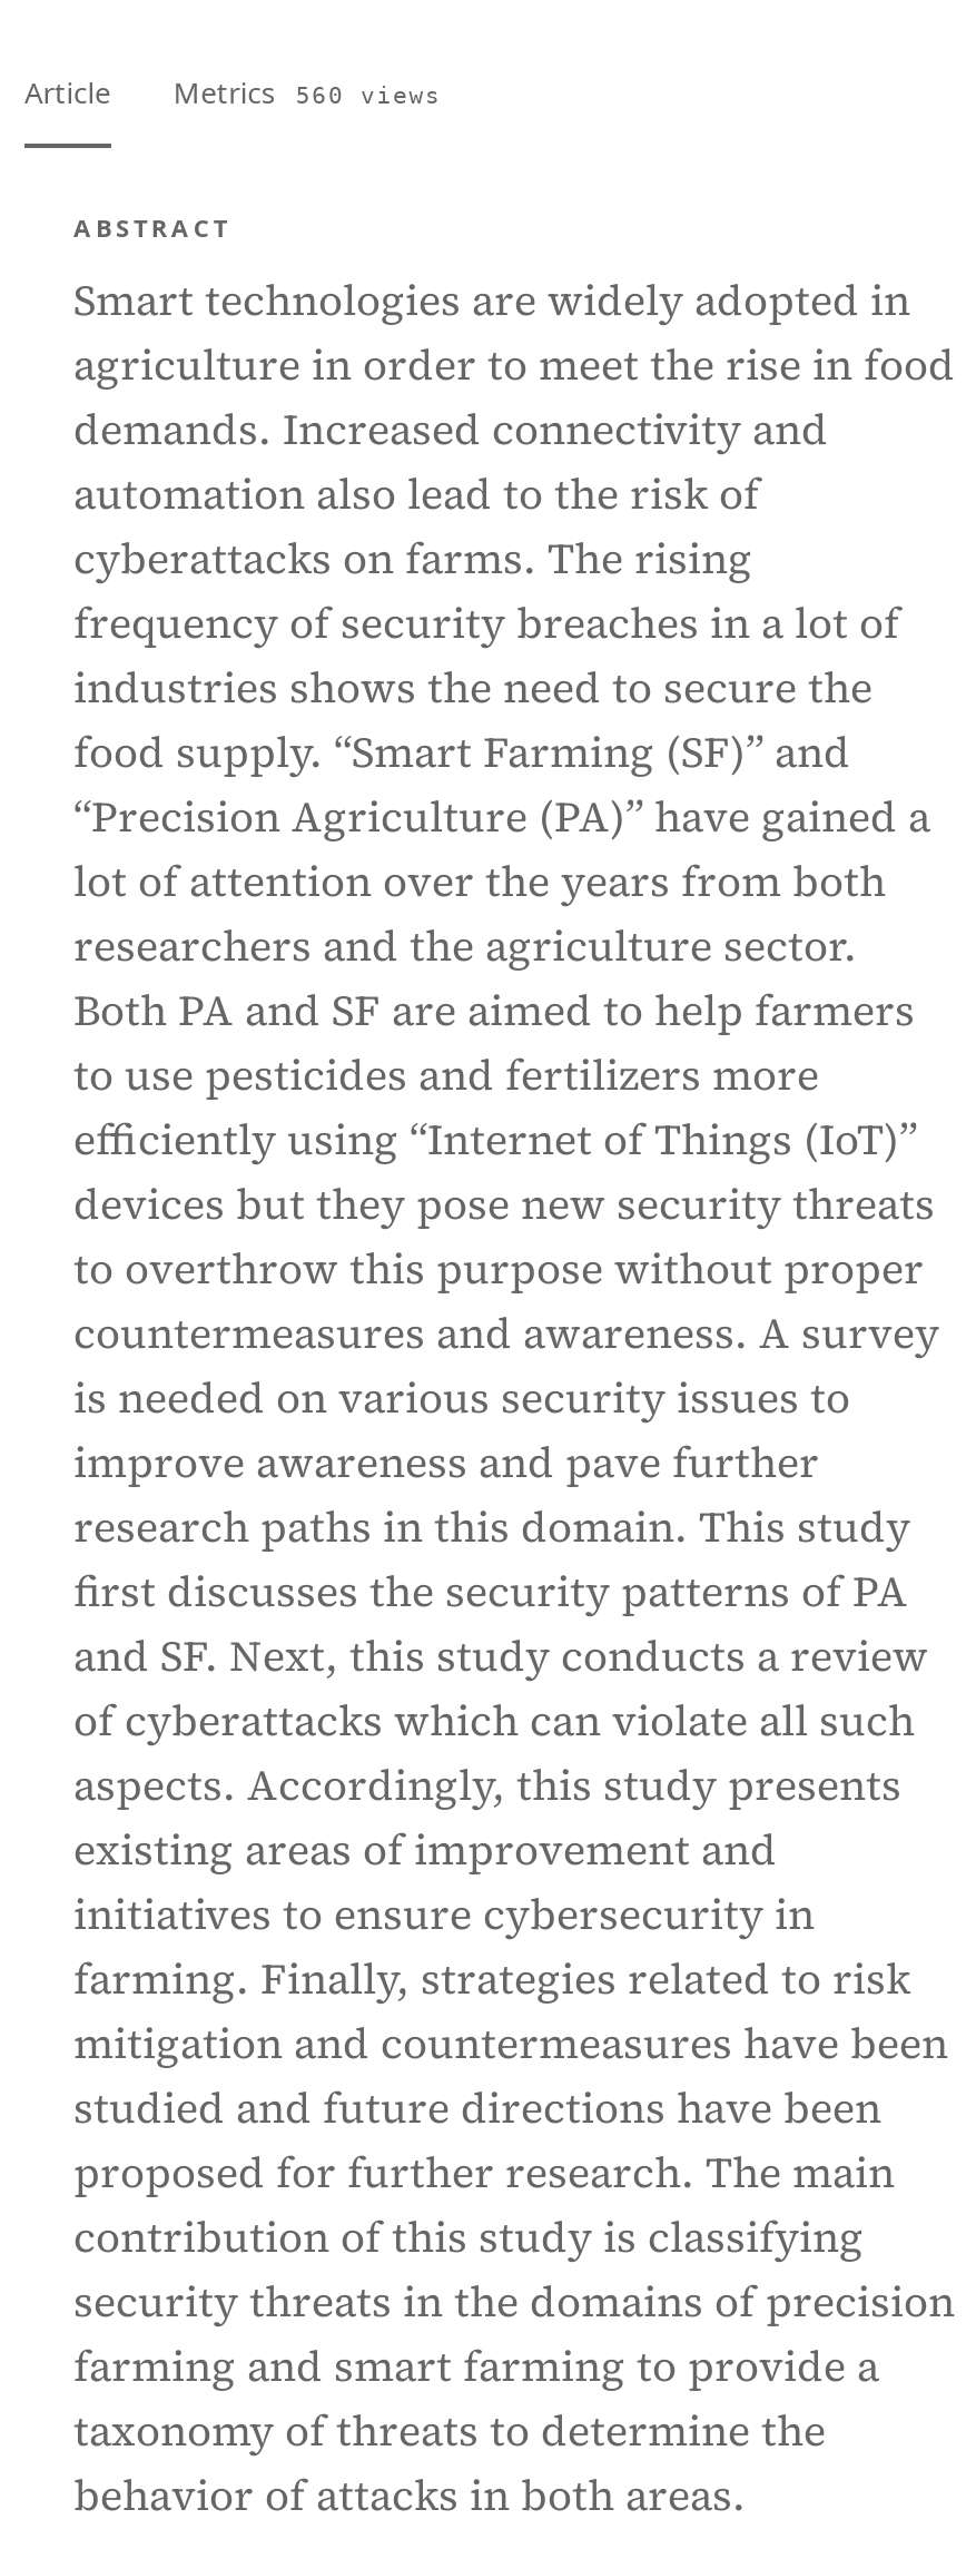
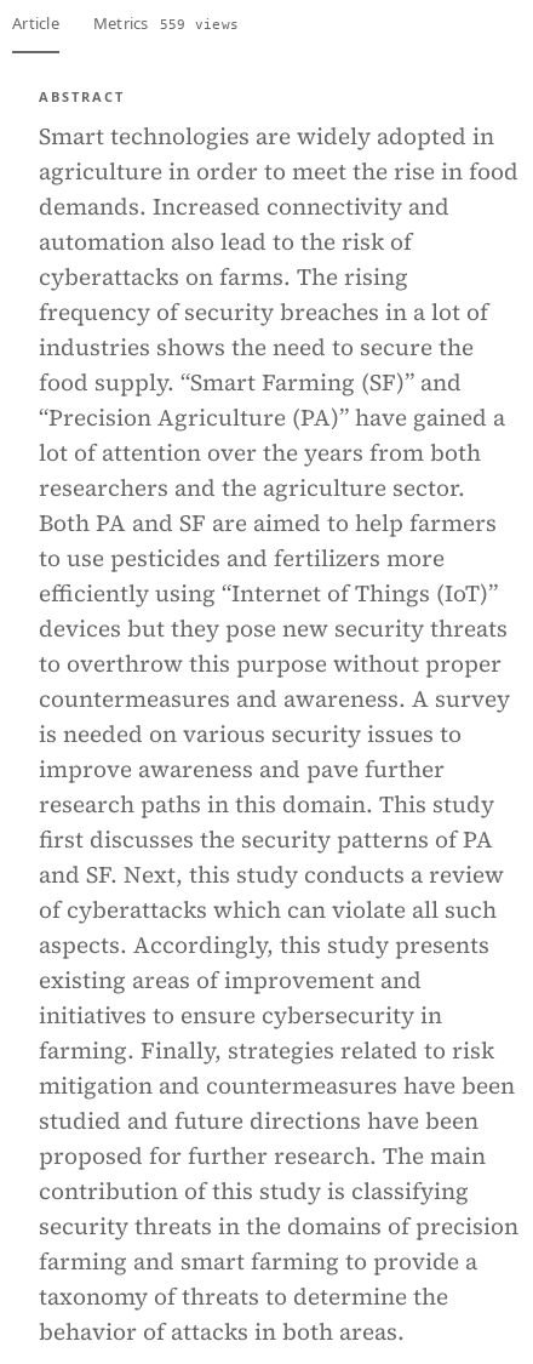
[173,72,441,112] Metrics 560 views -> [93,12,239,34] Metrics 559 views

